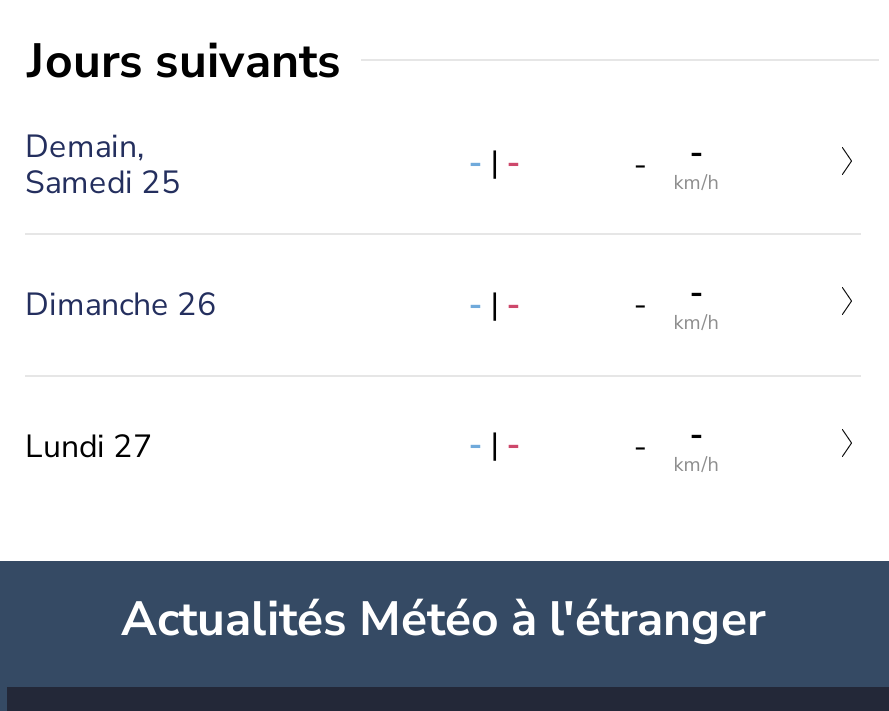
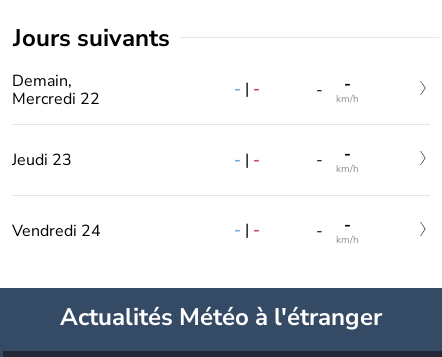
[25,160,181,204] Samedi 25 -> [12,88,100,110] Mercredi 22
[25,283,217,327] Dimanche 26 -> [12,149,72,171] Jeudi 23
[25,425,153,469] Lundi 27 -> [12,220,101,242] Vendredi 24

